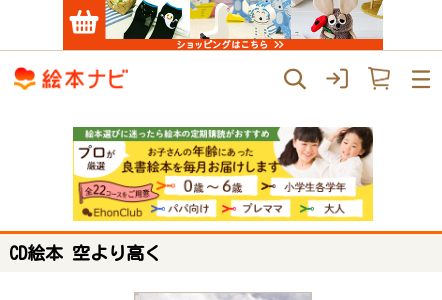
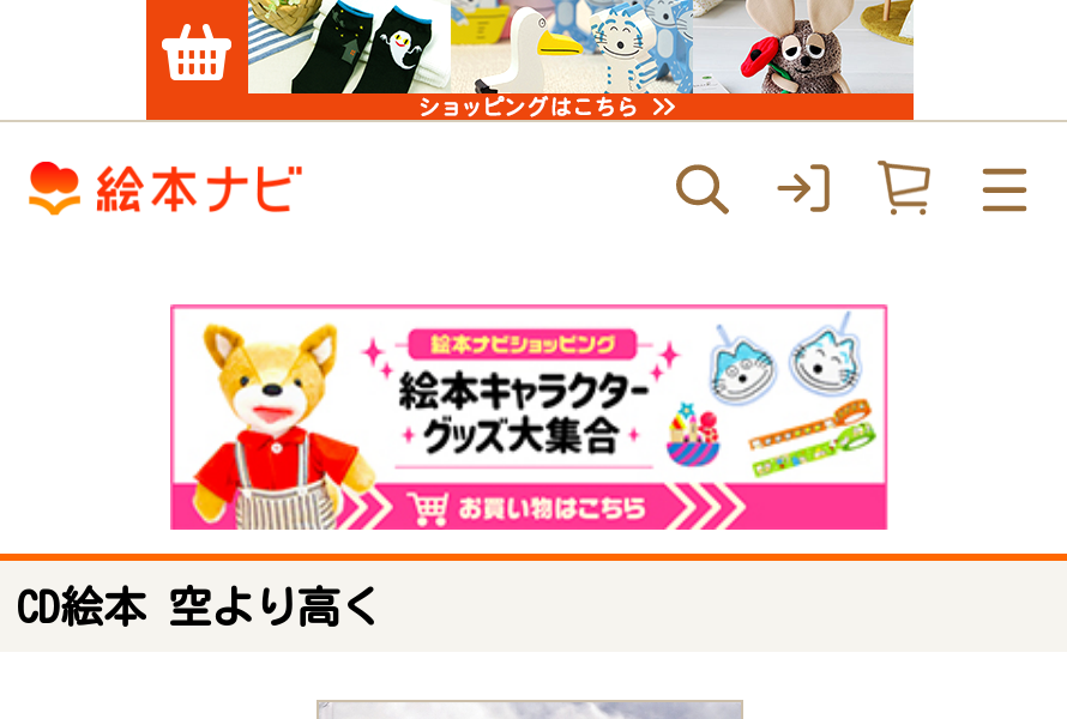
[72,126,374,222] [image] -> [168,302,890,532] [image]

